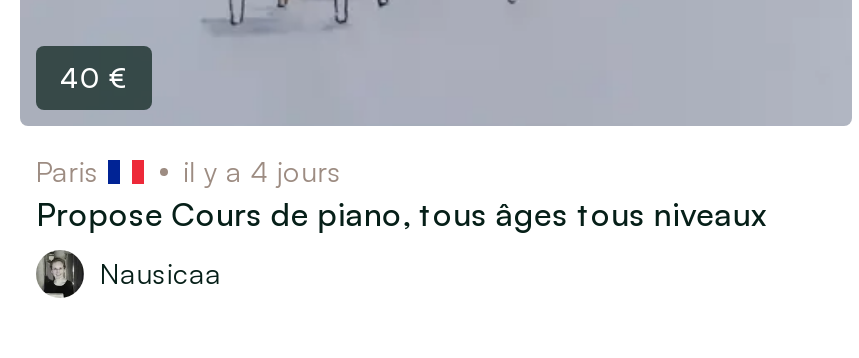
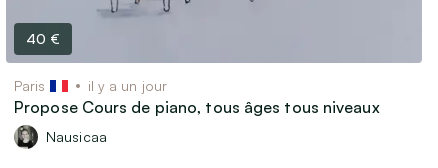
[183,154,342,188] il y a 4 jours -> [87,77,167,94] il y a un jour

